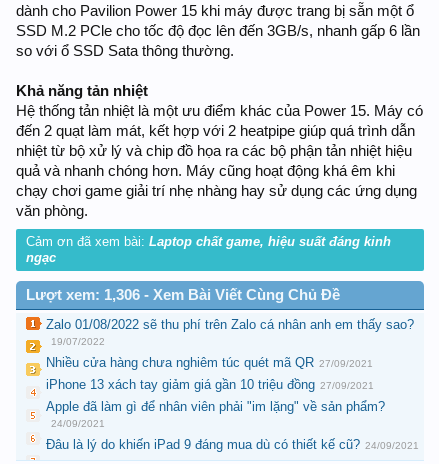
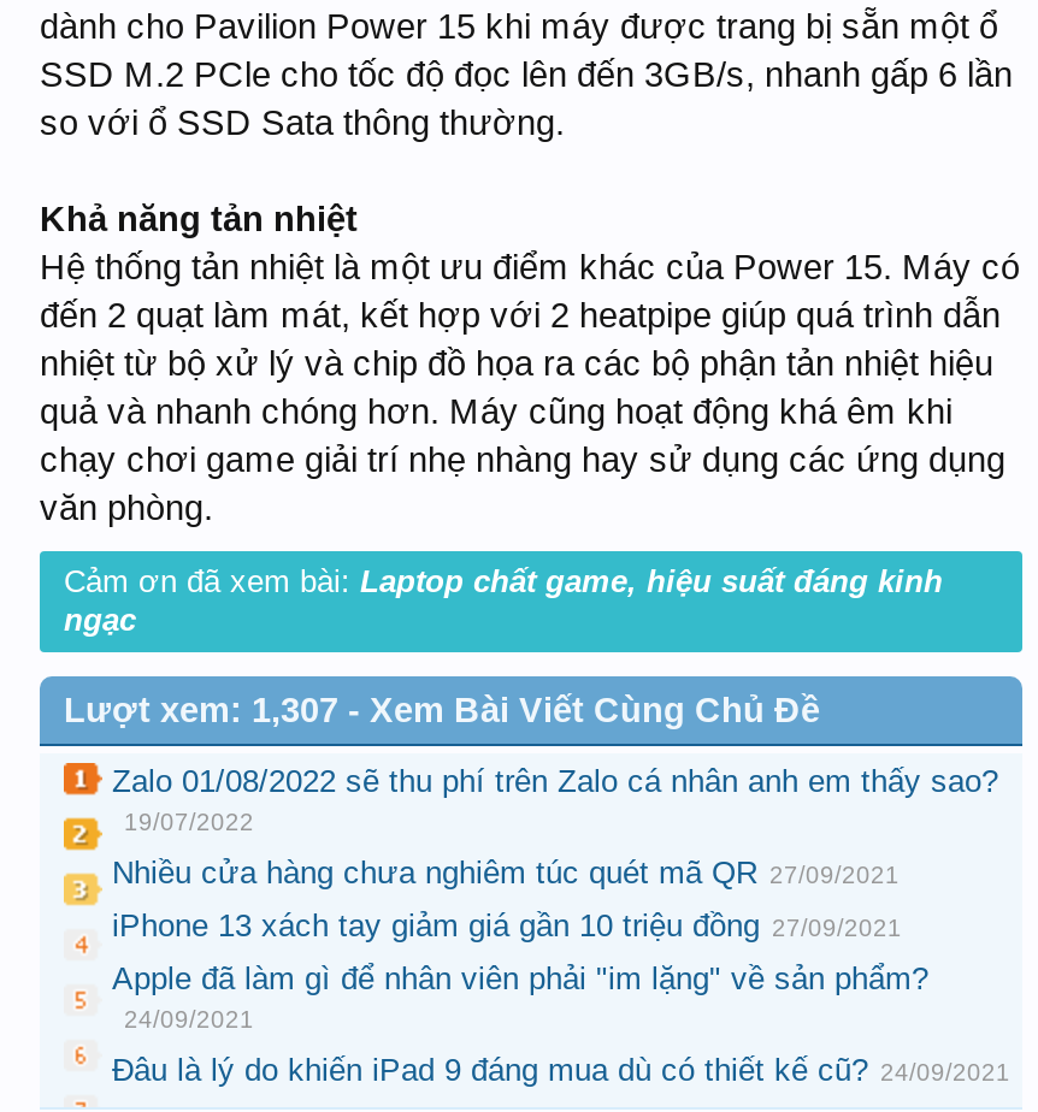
[26,287,340,303] Lượt xem: 1,306 - Xem Bài Viết Cùng Chủ Đề -> [64,690,820,729] Lượt xem: 1,307 - Xem Bài Viết Cùng Chủ Đề

